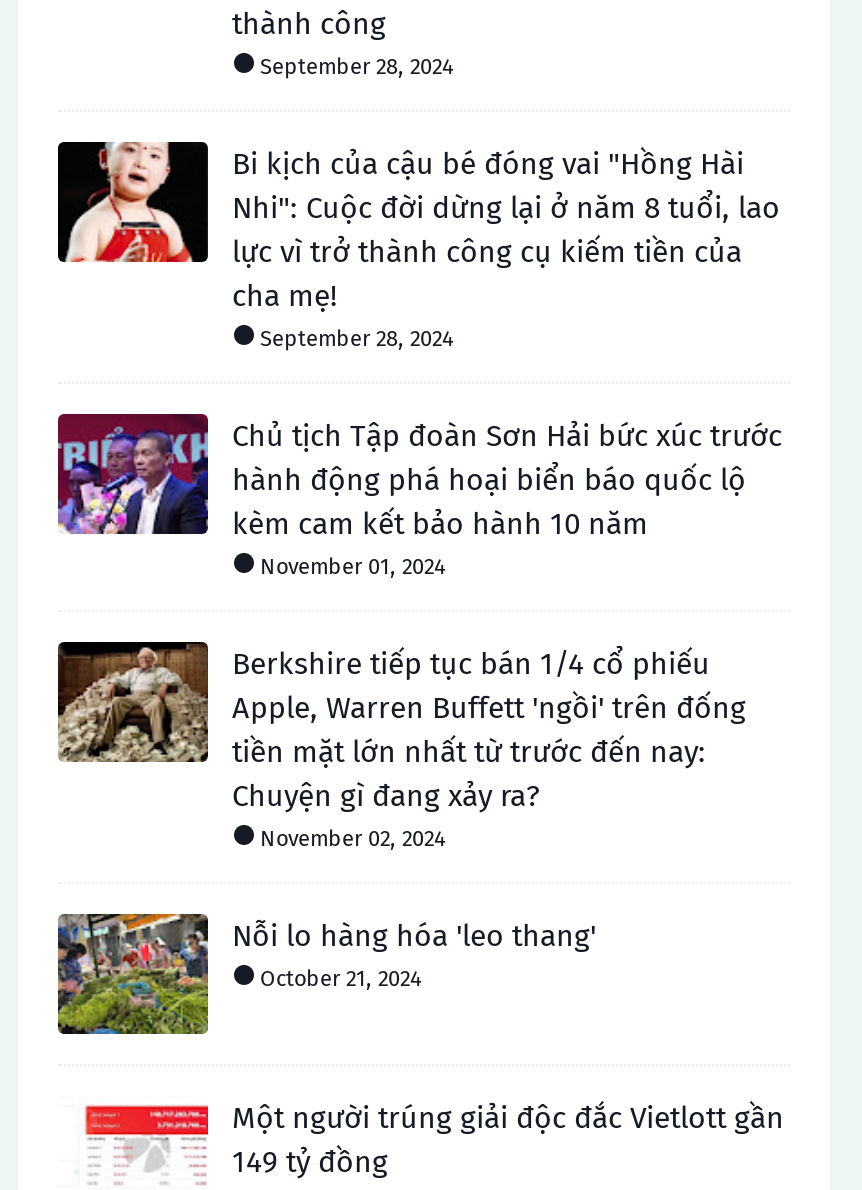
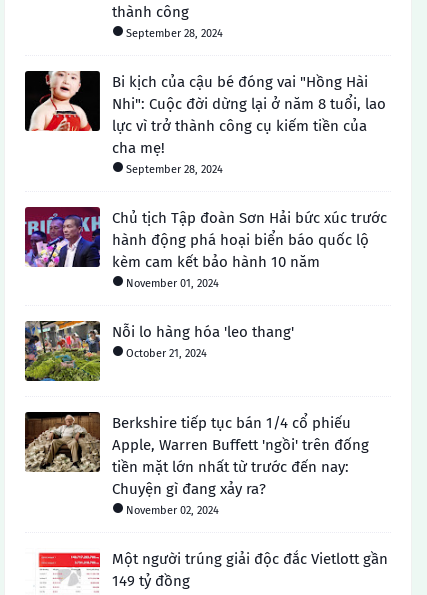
moved [54,642,746,852] -> [23,412,369,517]: [image] | Berkshire tiếp tục bán 1/4 cổ phiếu | Apple, Warren Buffett 'ngồi' trên đống | tiền mặt lớn nhất từ trước đến nay: | Chuyện gì đang xảy ra? | November 02, 2024
moved [56,912,596,1036] -> [24,320,294,382]: [image] | Nỗi lo hàng hóa 'leo thang' | October 21, 2024

